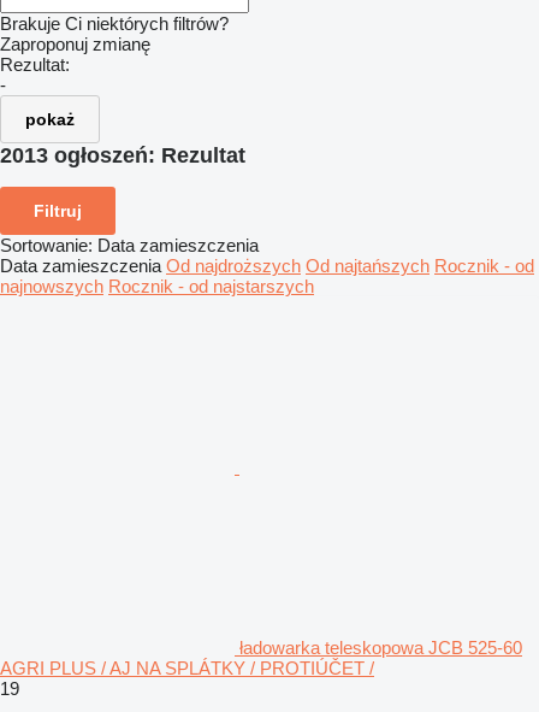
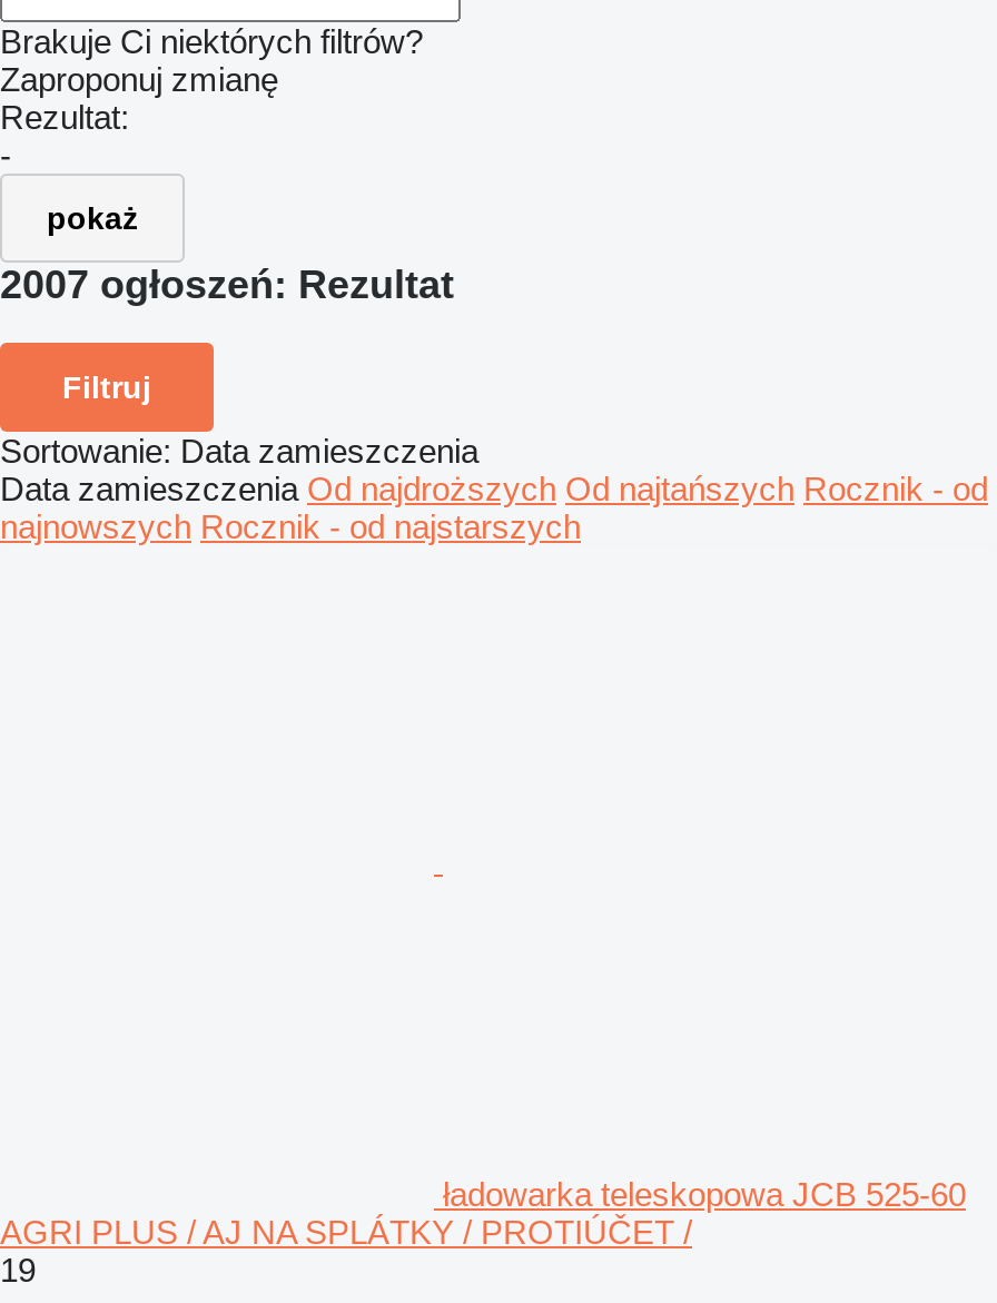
[0,143,245,167] 2013 ogłoszeń: Rezultat -> [0,263,454,307] 2007 ogłoszeń: Rezultat

